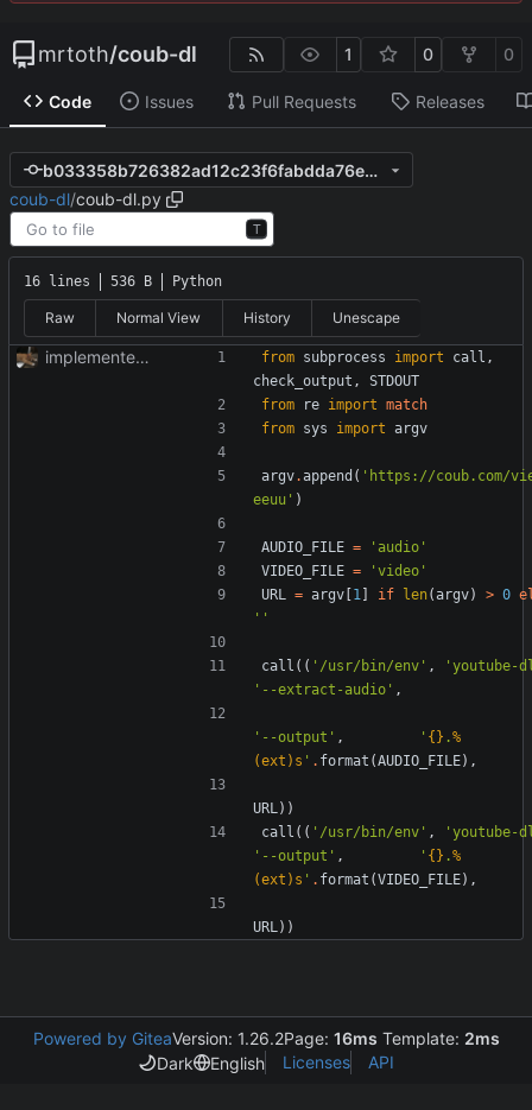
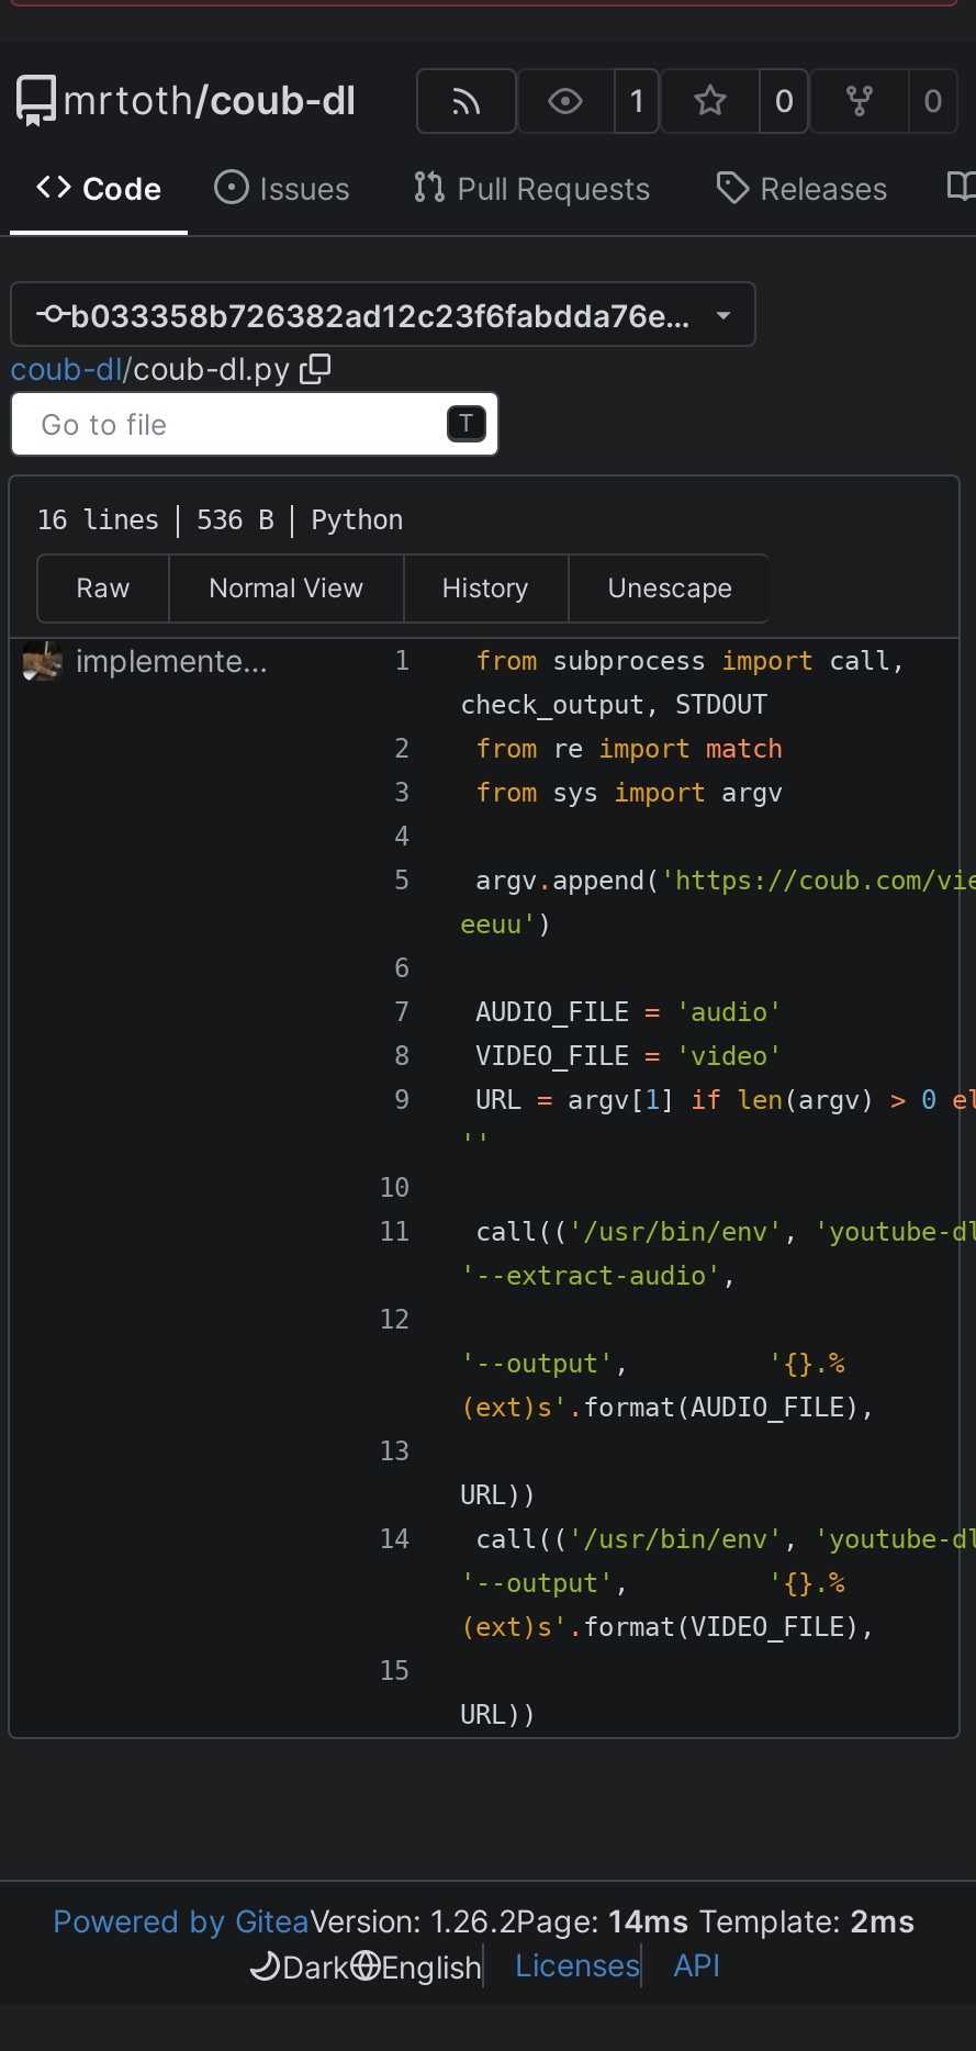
[33,1028,499,1048] Powered by GiteaVersion: 1.26.2Page: 16ms Template: 2ms -> [53,1902,916,1939] Powered by GiteaVersion: 1.26.2Page: 14ms Template: 2ms

